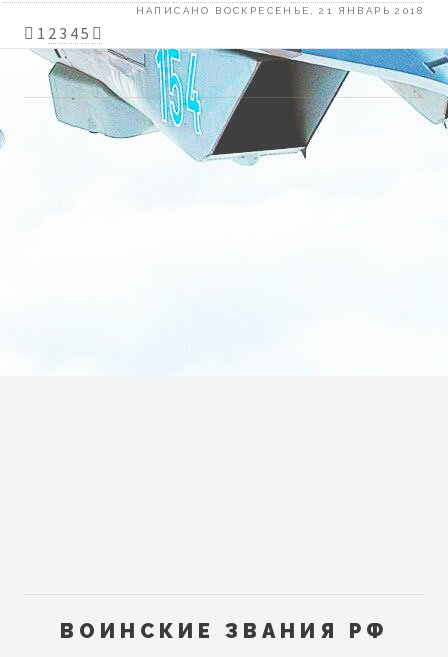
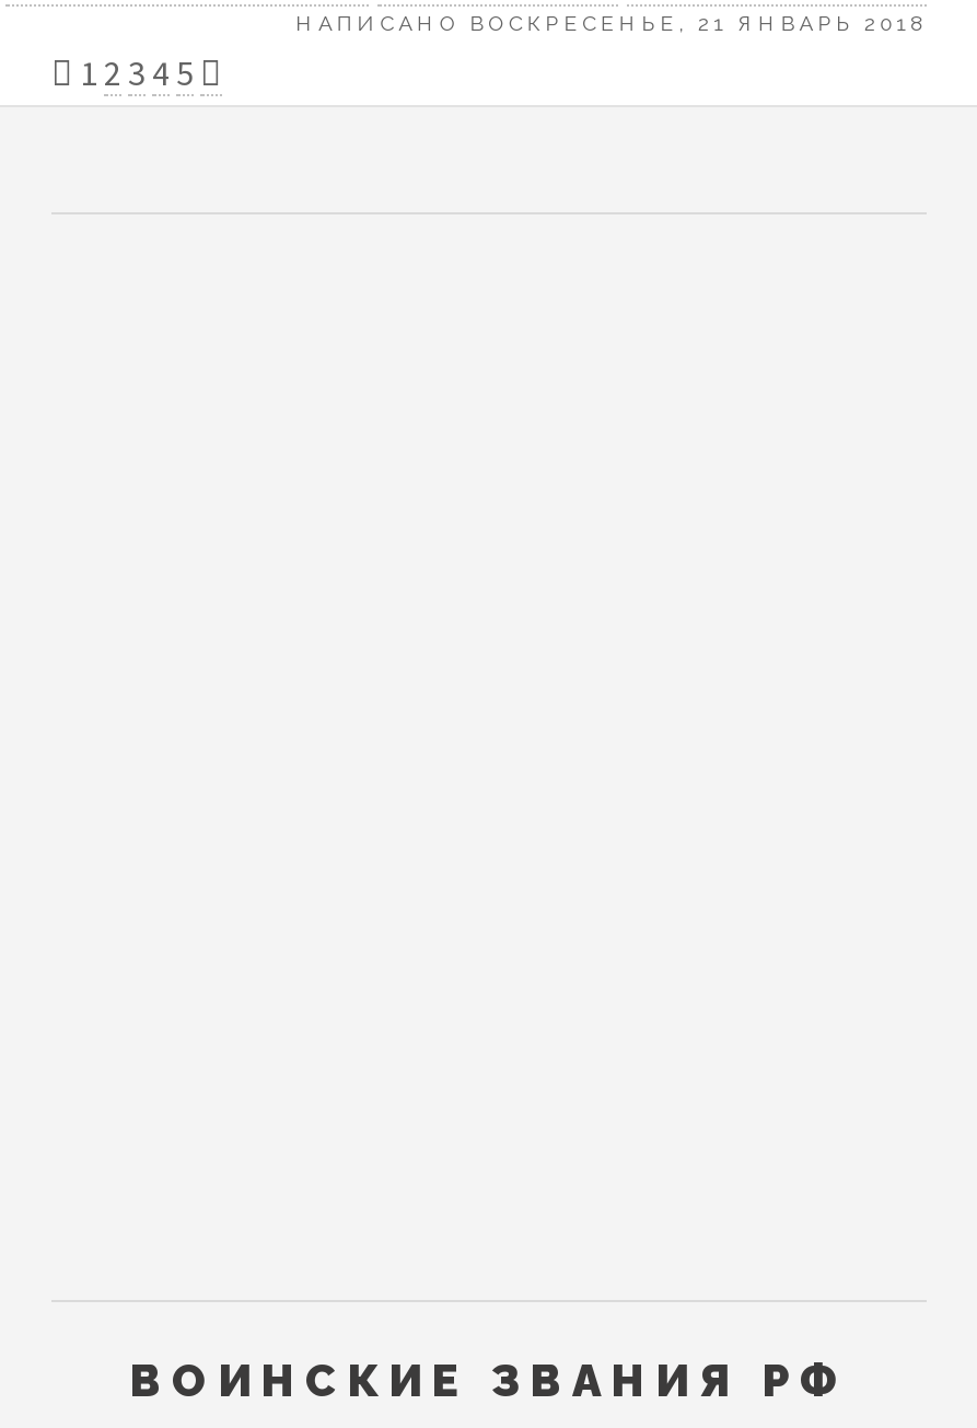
[33,48,445,166] [image] -> none

